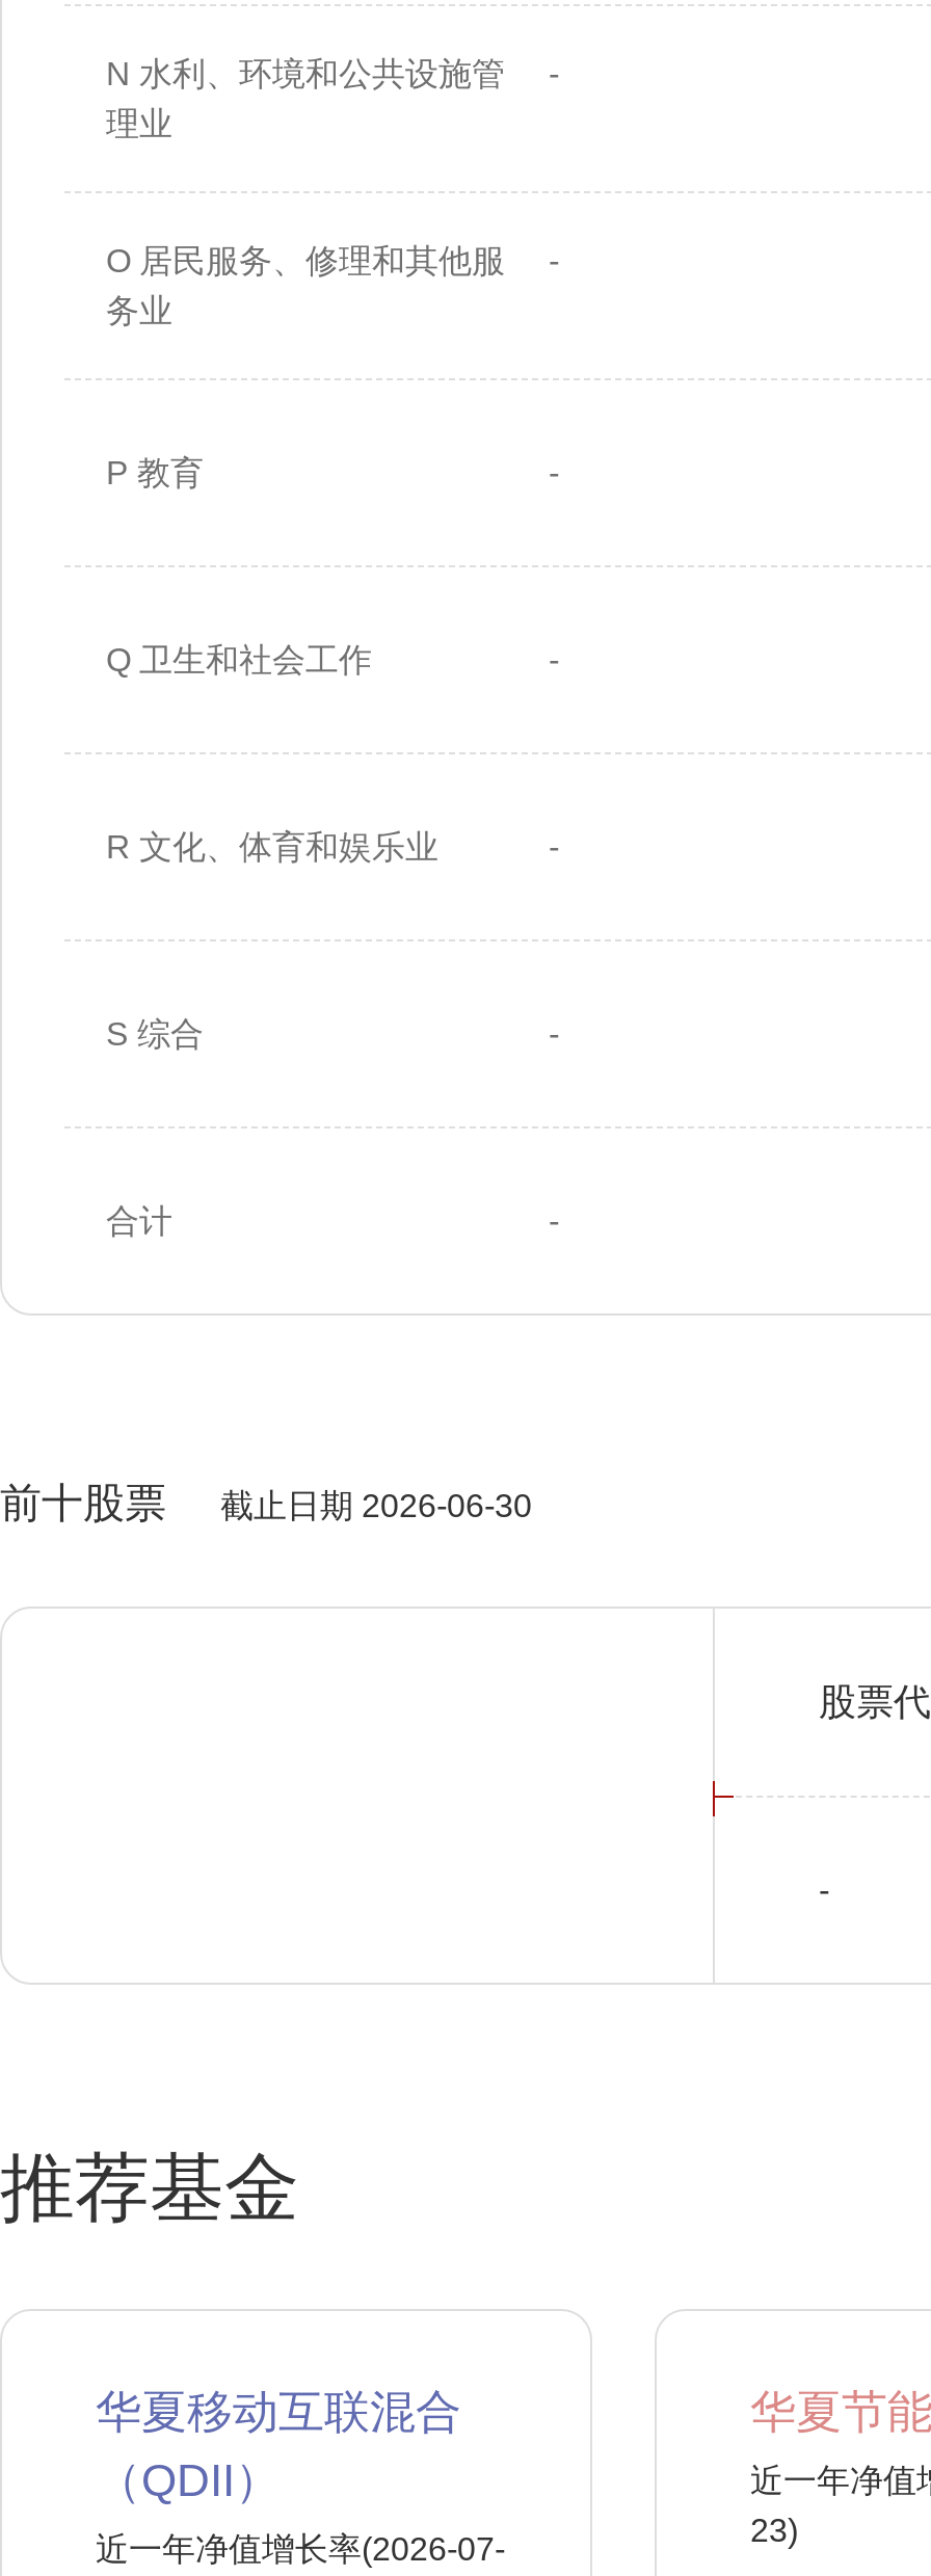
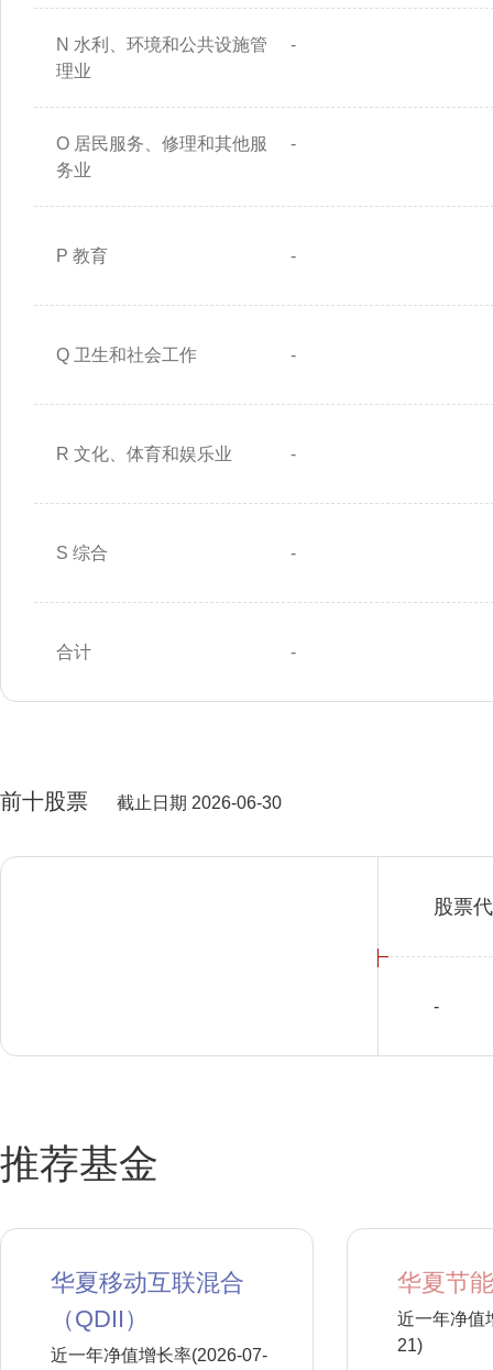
[750,2513,798,2548] 23) -> [397,1336,423,1355] 21)

